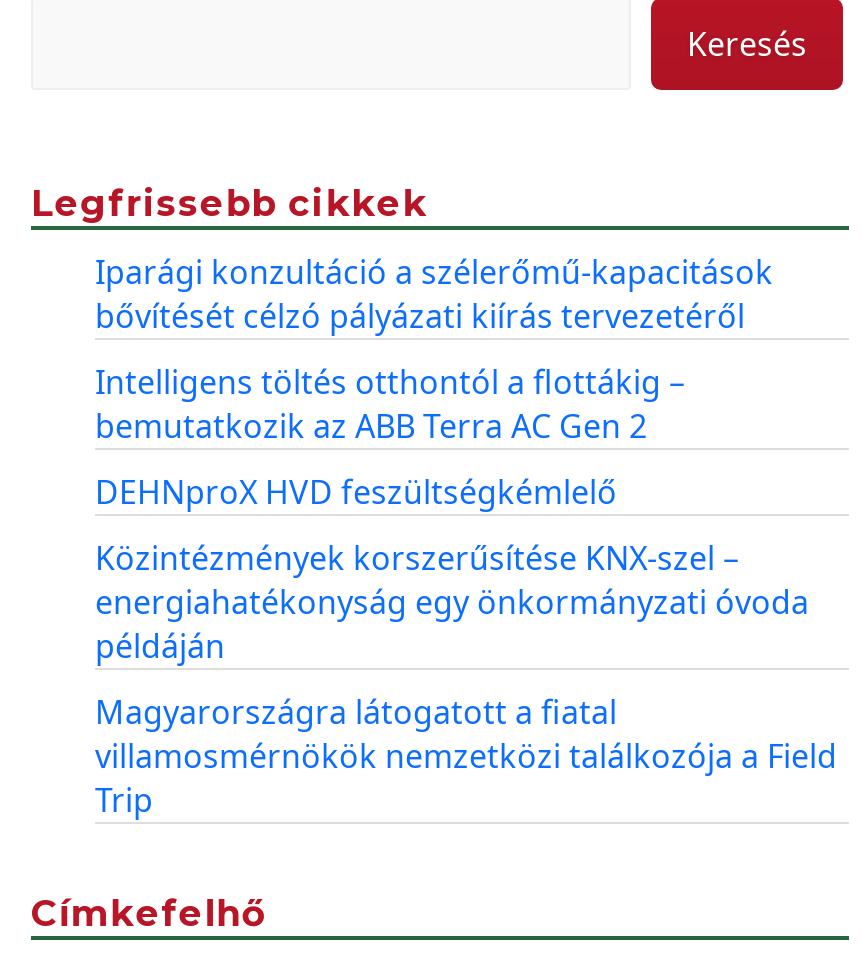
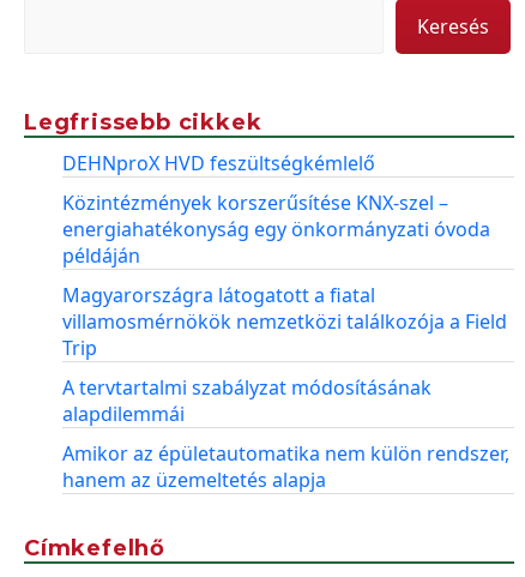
[95,249,773,447] Iparági konzultáció a szélerőmű-kapacitások | bővítését célzó pályázati kiírás tervezetéről | Intelligens töltés otthontól a flottákig – | bemutatkozik az ABB Terra AC Gen 2 -> none
moved [95,469,837,821] -> [62,150,507,361]: DEHNproX HVD feszültségkémlelő | Közintézmények korszerűsítése KNX-szel – | energiahatékonyság egy önkormányzati óvoda | példáján | Magyarországra látogatott a fiatal | villamosmérnökök nemzetközi találkozója a Field | Trip
none -> [62,374,509,493] A tervtartalmi szabályzat módosításának | alapdilemmái | Amikor az épületautomatika nem külön rendszer, | hanem az üzemeltetés alapja

